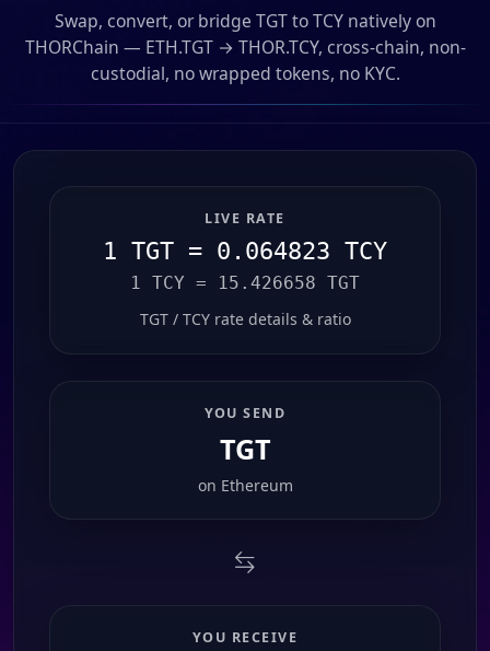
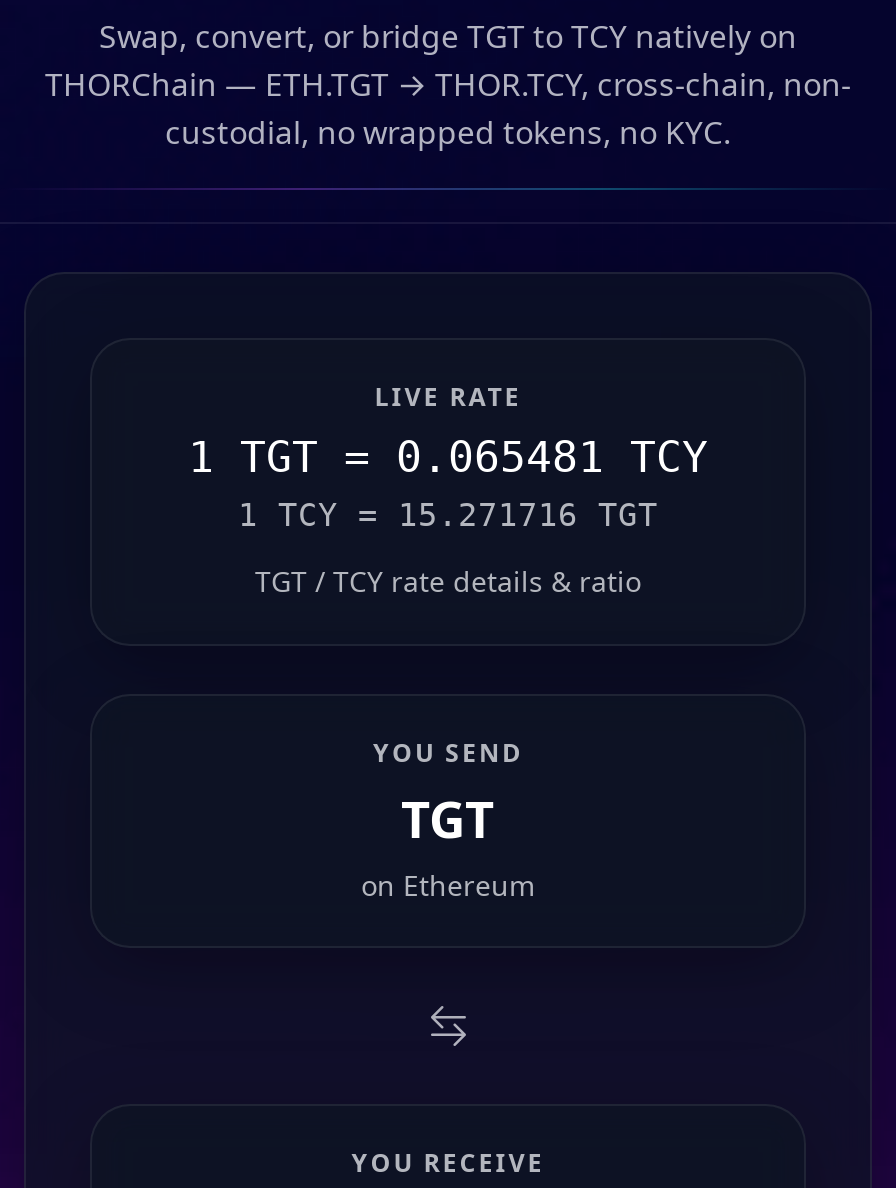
[103,237,387,265] 1 TGT = 0.064823 TCY -> [188,432,708,482] 1 TGT = 0.065481 TCY
[130,272,360,293] 1 TCY = 15.426658 TGT -> [238,496,658,534] 1 TCY = 15.271716 TGT

